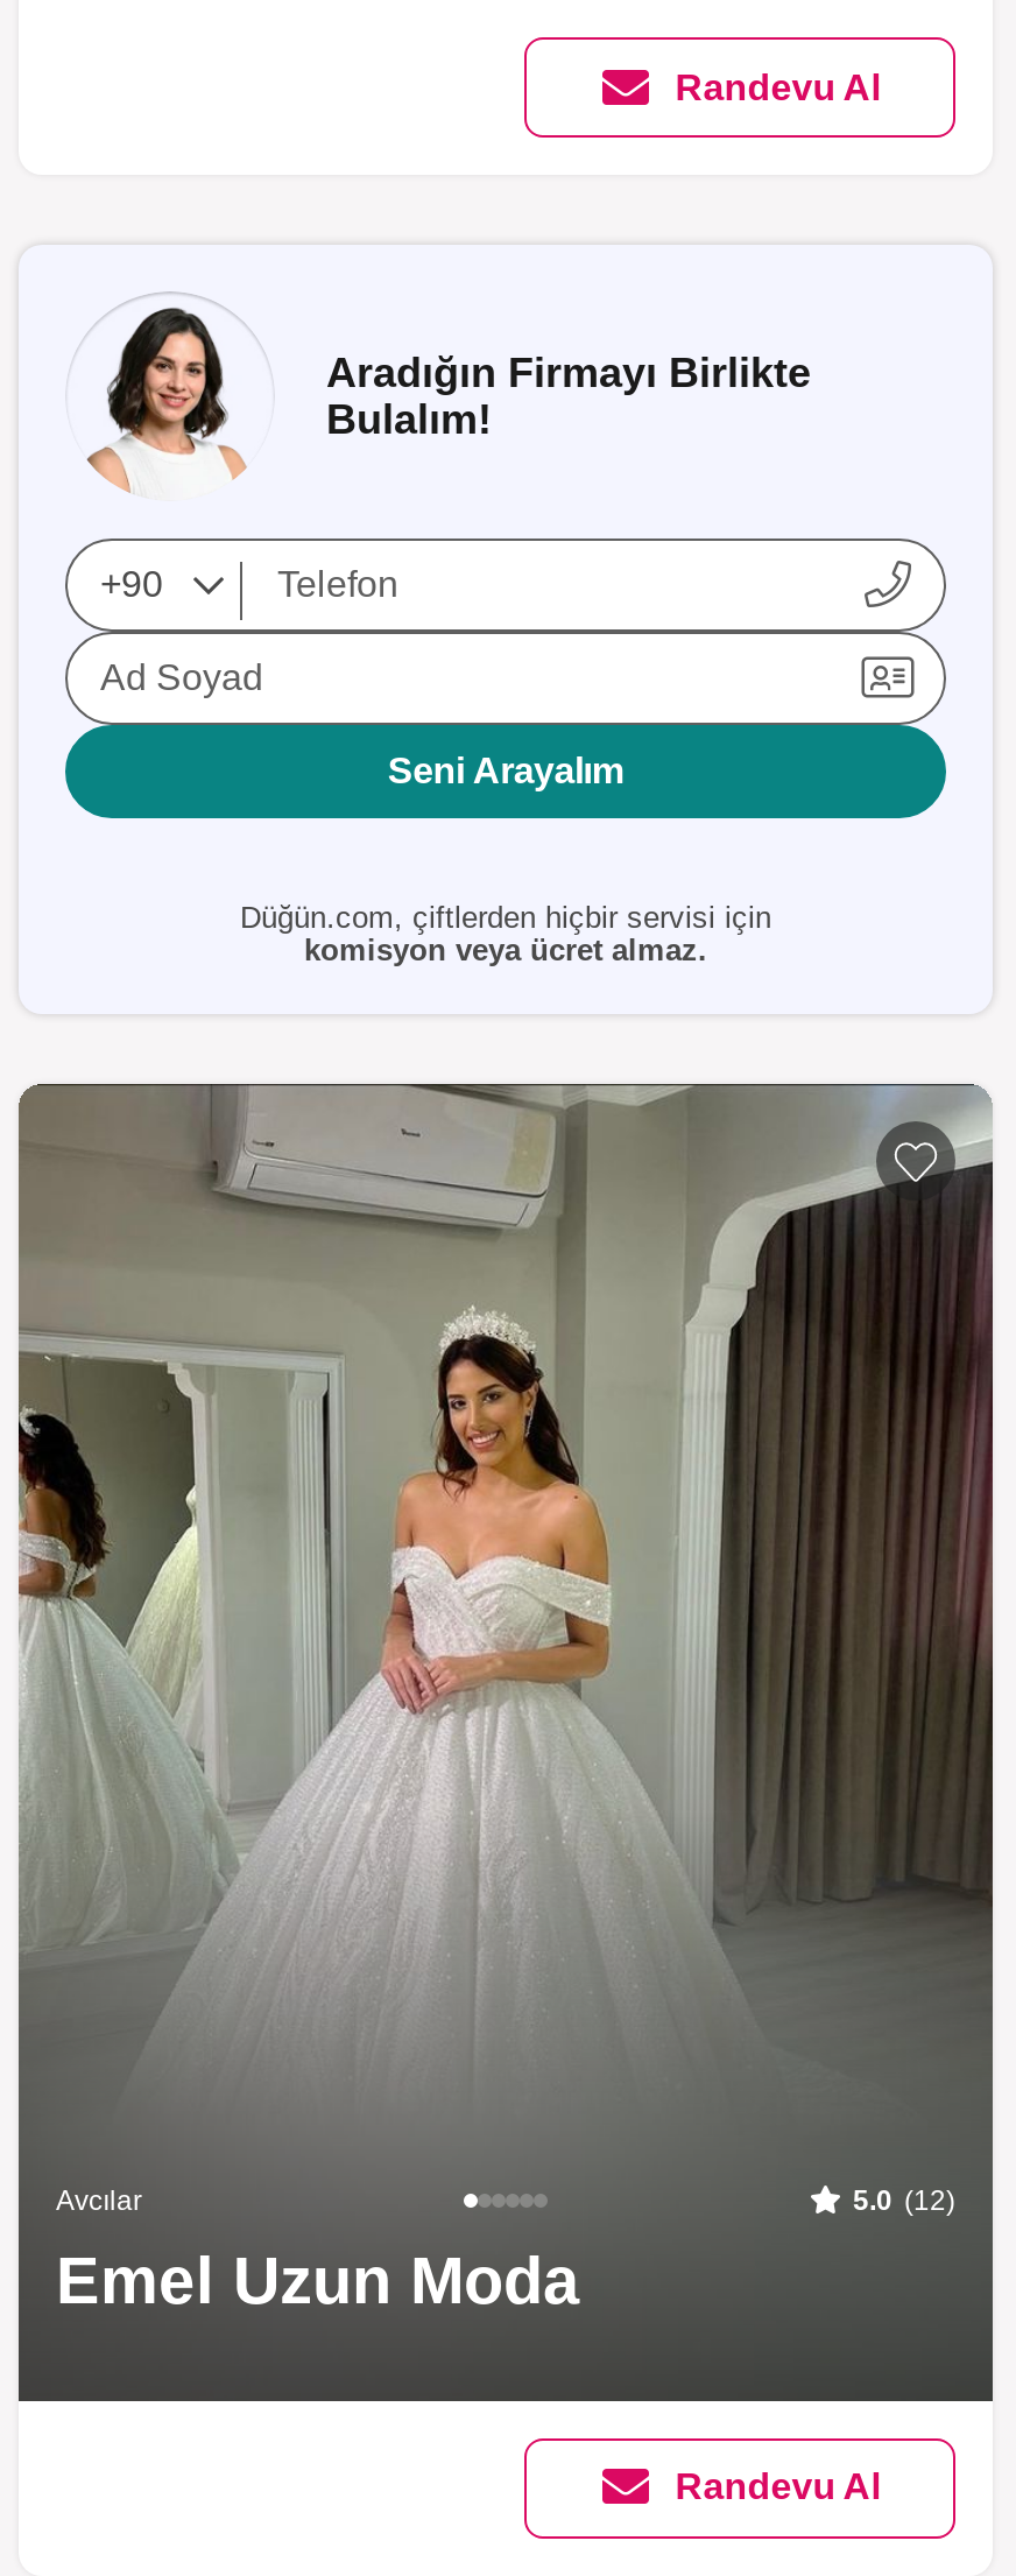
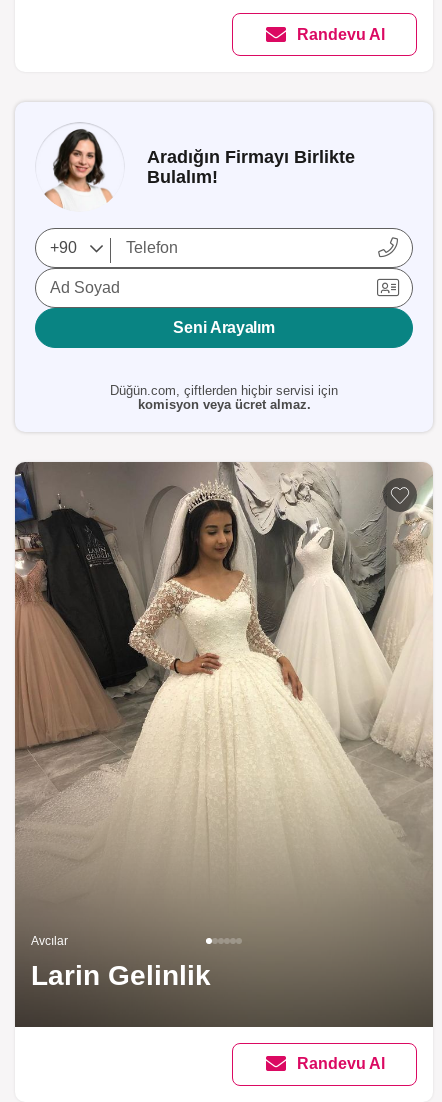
[16,1082,995,2317] [image] | 5.0 (12) | Emel Uzun Moda -> [15,462,433,991] [image] | Larin Gelinlik

